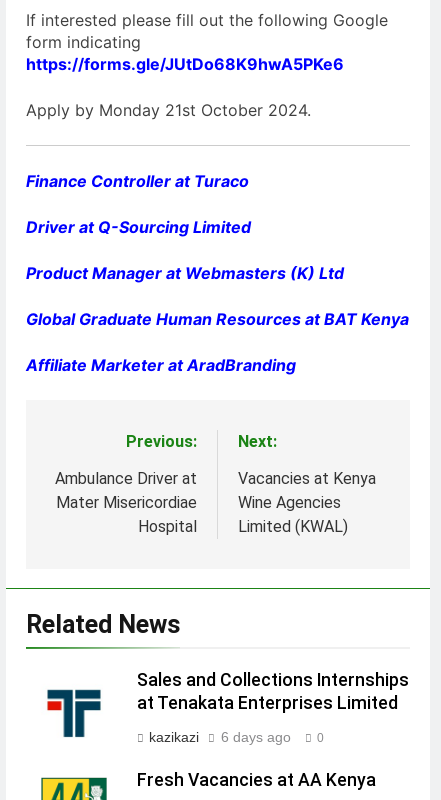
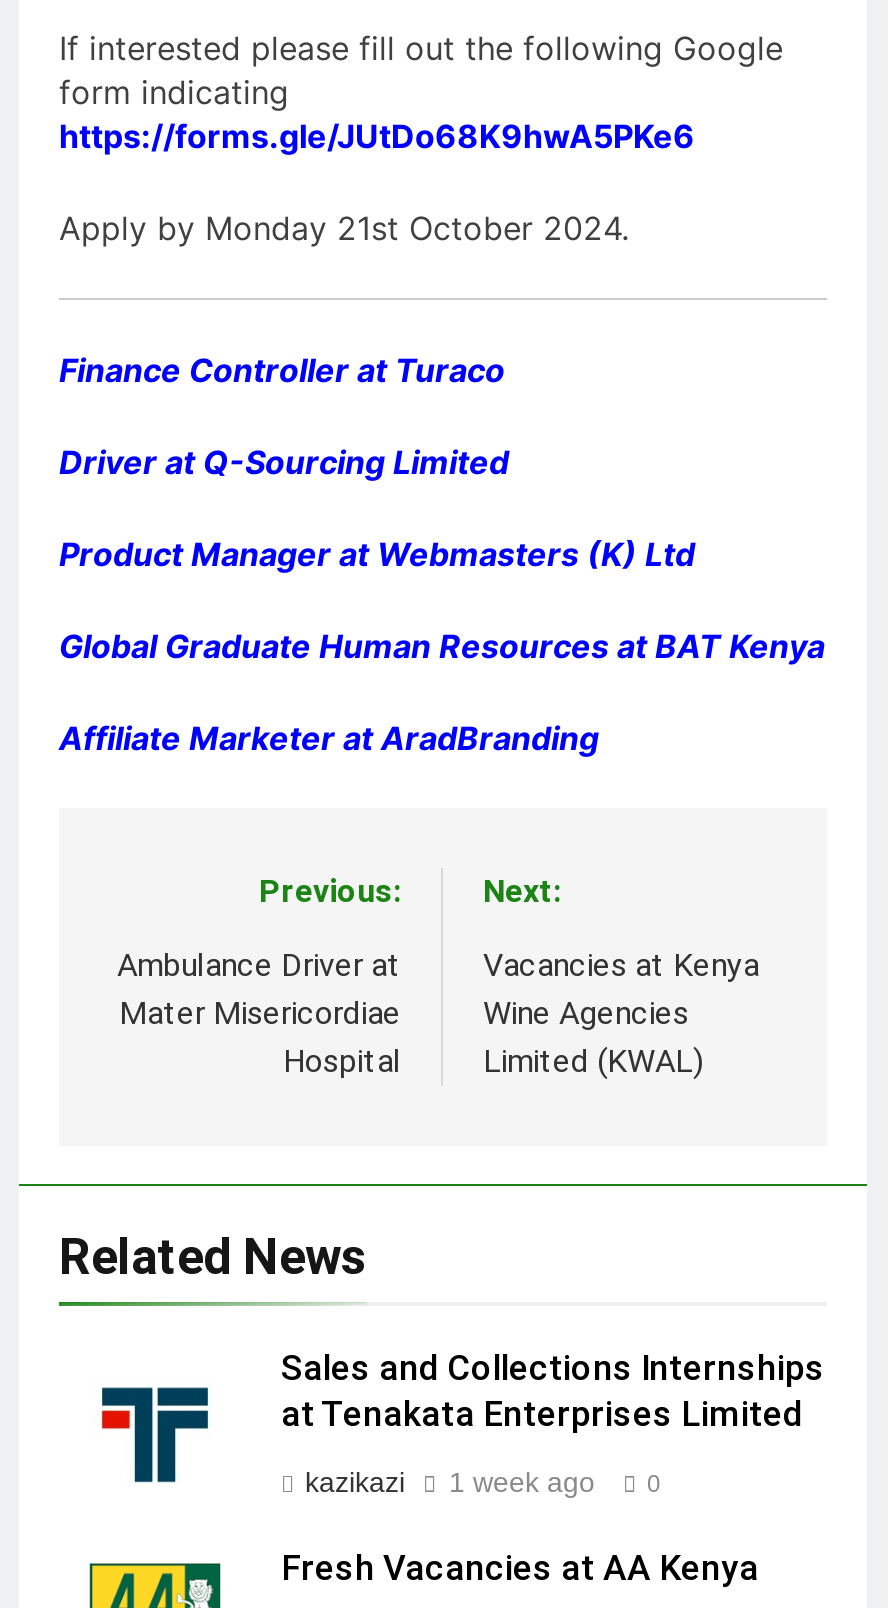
[149,729,324,745] kazikazi 6 days ago 0 -> [305,1466,661,1498] kazikazi 1 week ago 0

